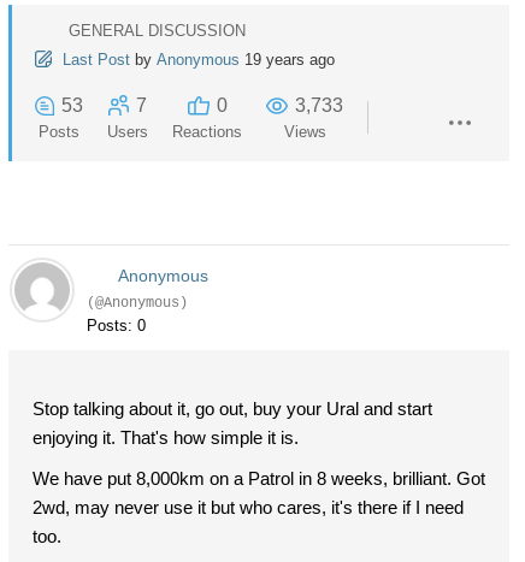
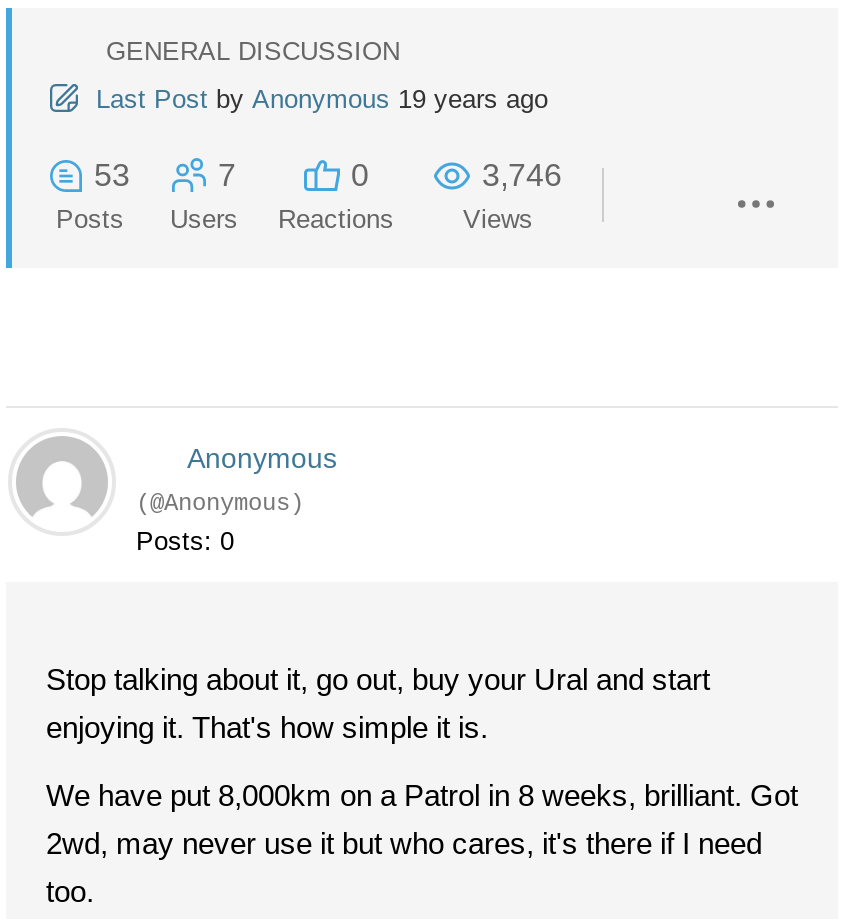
[295,95,343,116] 3,733 -> [482,158,562,192] 3,746

